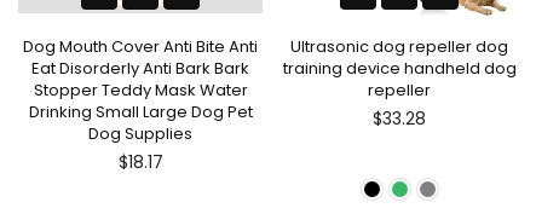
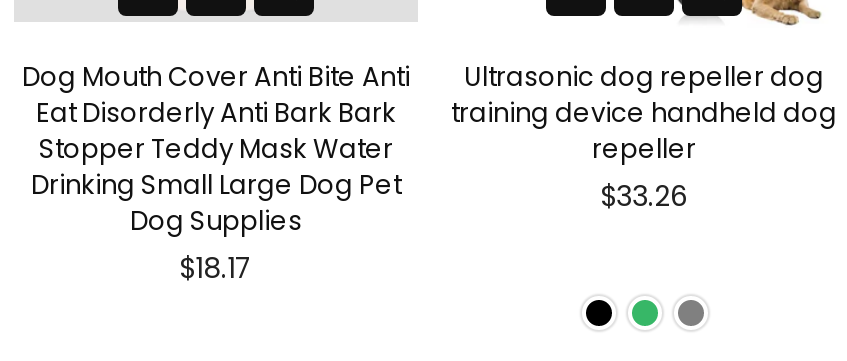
[373,106,426,130] $33.28 -> [600,175,688,215] $33.26

